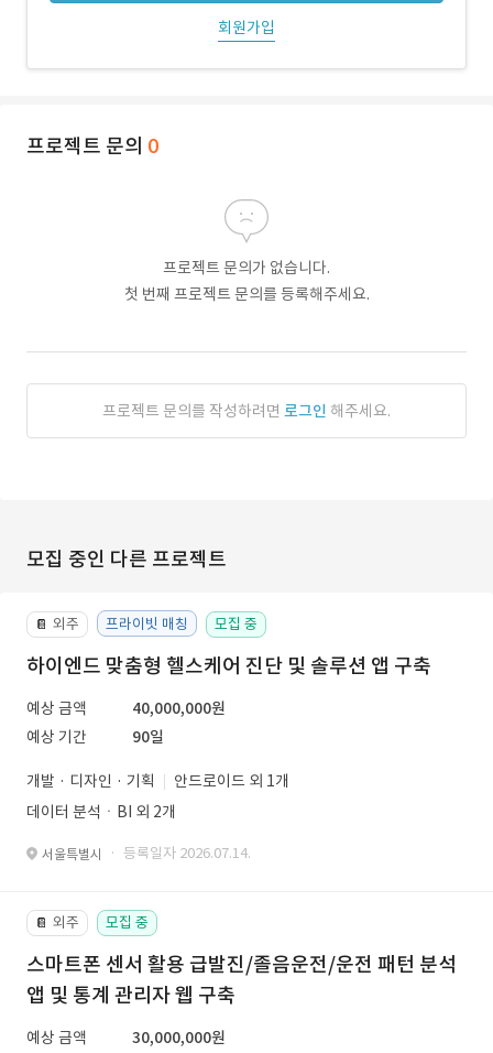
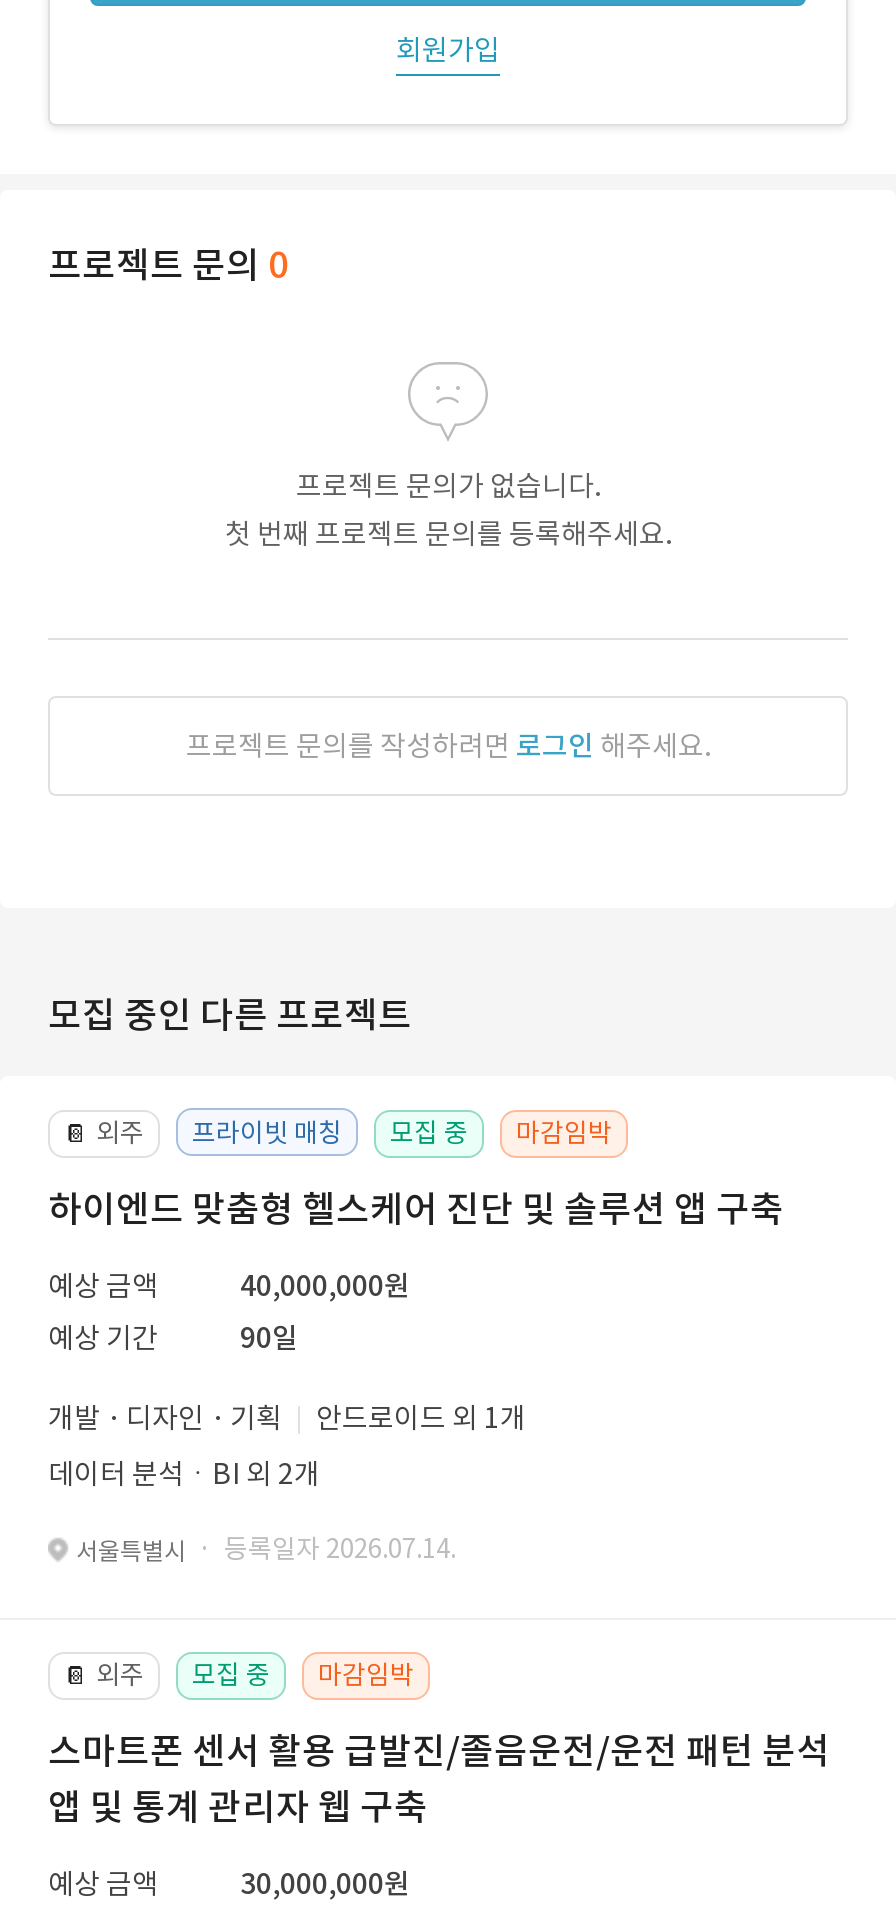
none -> [516,1116,612,1150] 마감임박
none -> [318,1658,414,1692] 마감임박

